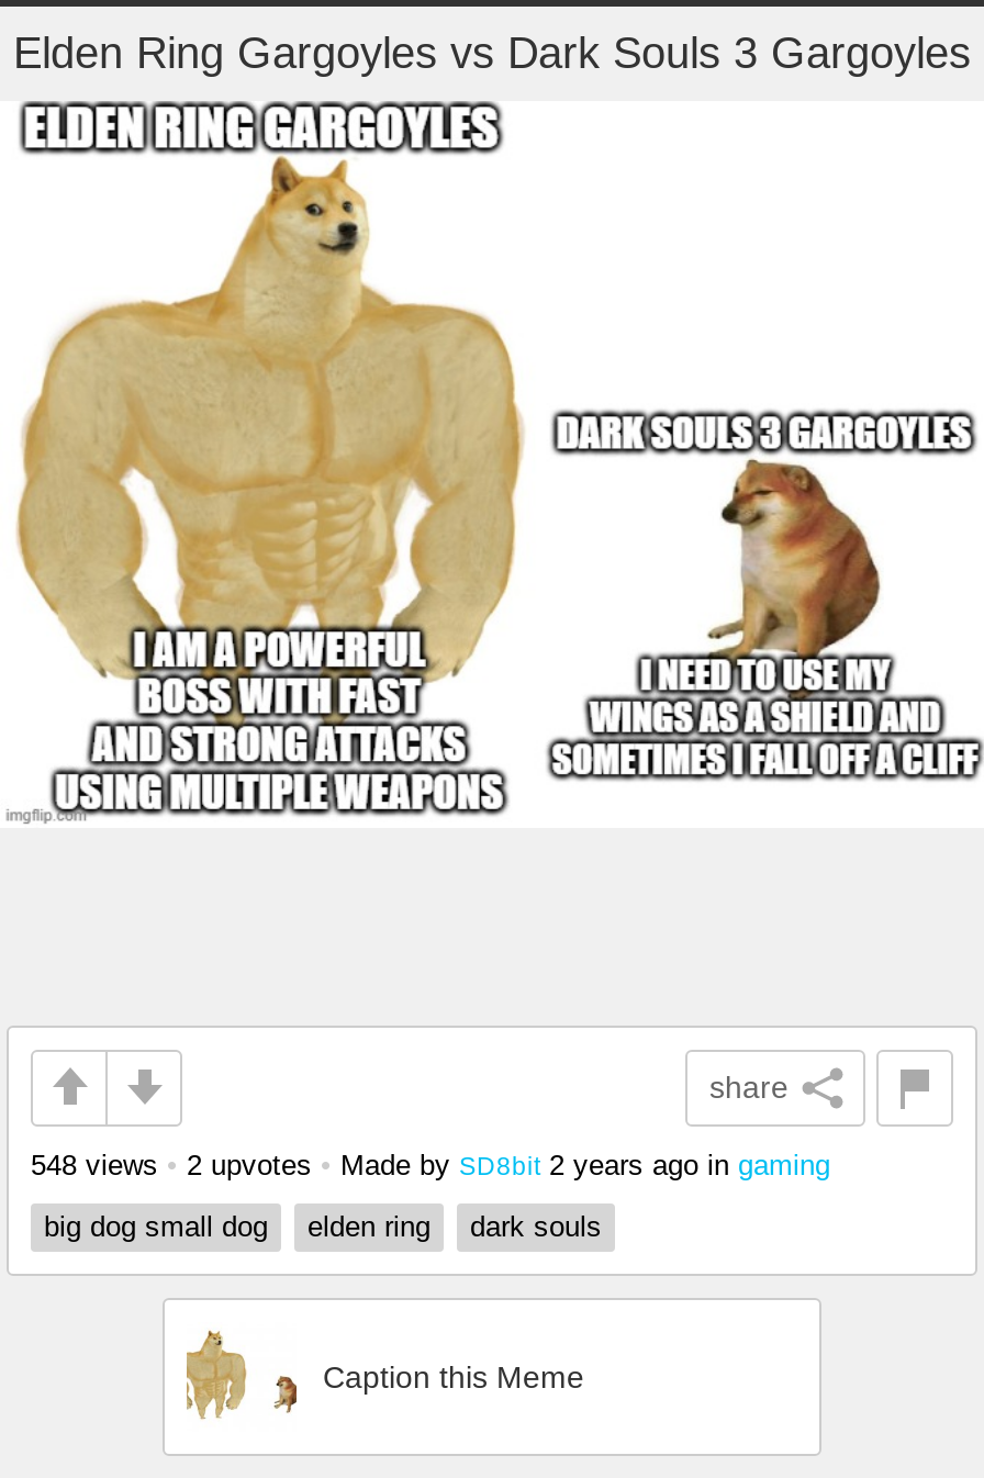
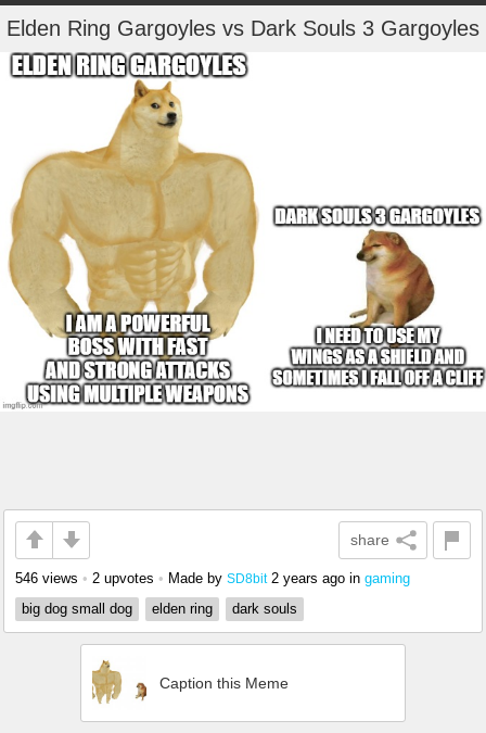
[31,1148,830,1181] 548 views • 2 upvotes • Made by SD8bit 2 years ago in gaming -> [15,570,410,586] 546 views • 2 upvotes • Made by SD8bit 2 years ago in gaming

